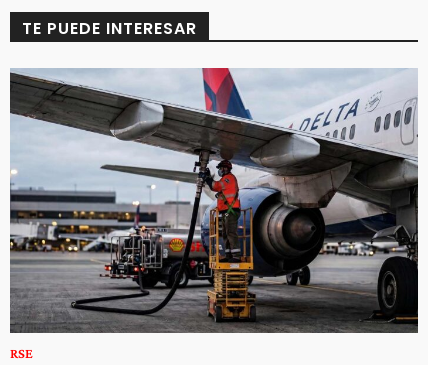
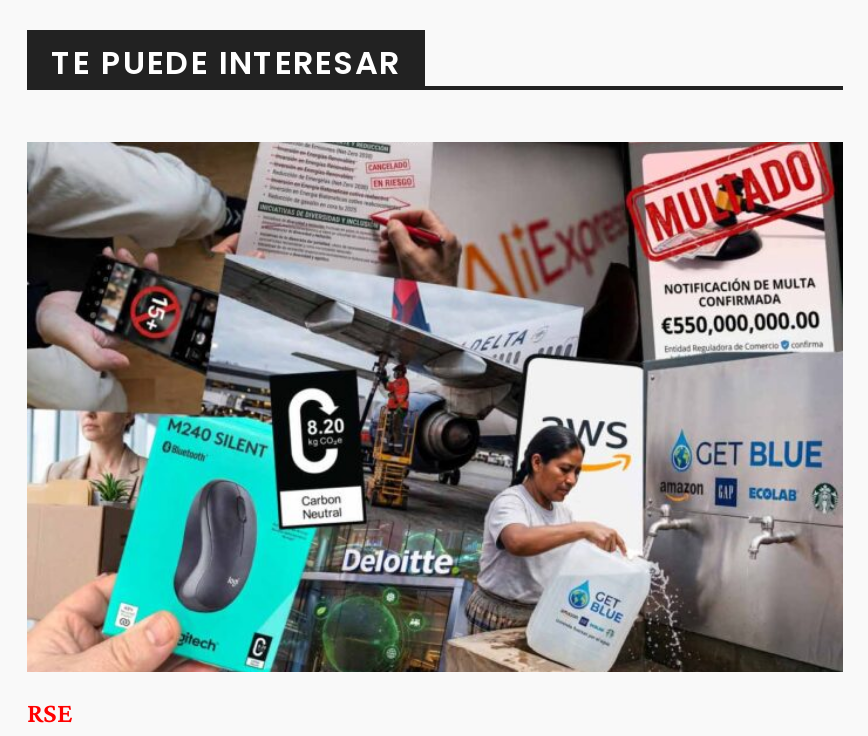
[9,68,419,334] [image] -> [25,140,845,674] [image]

